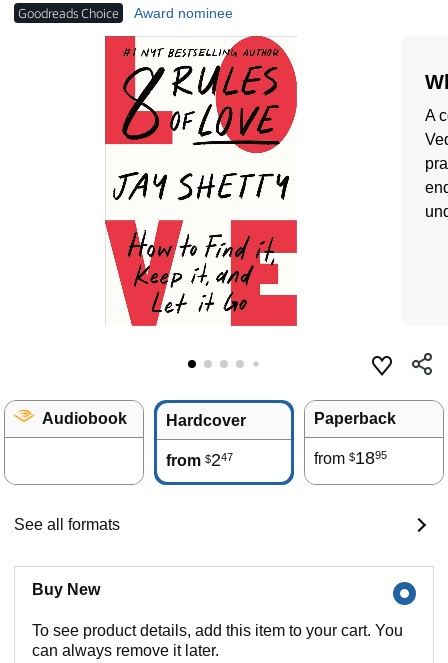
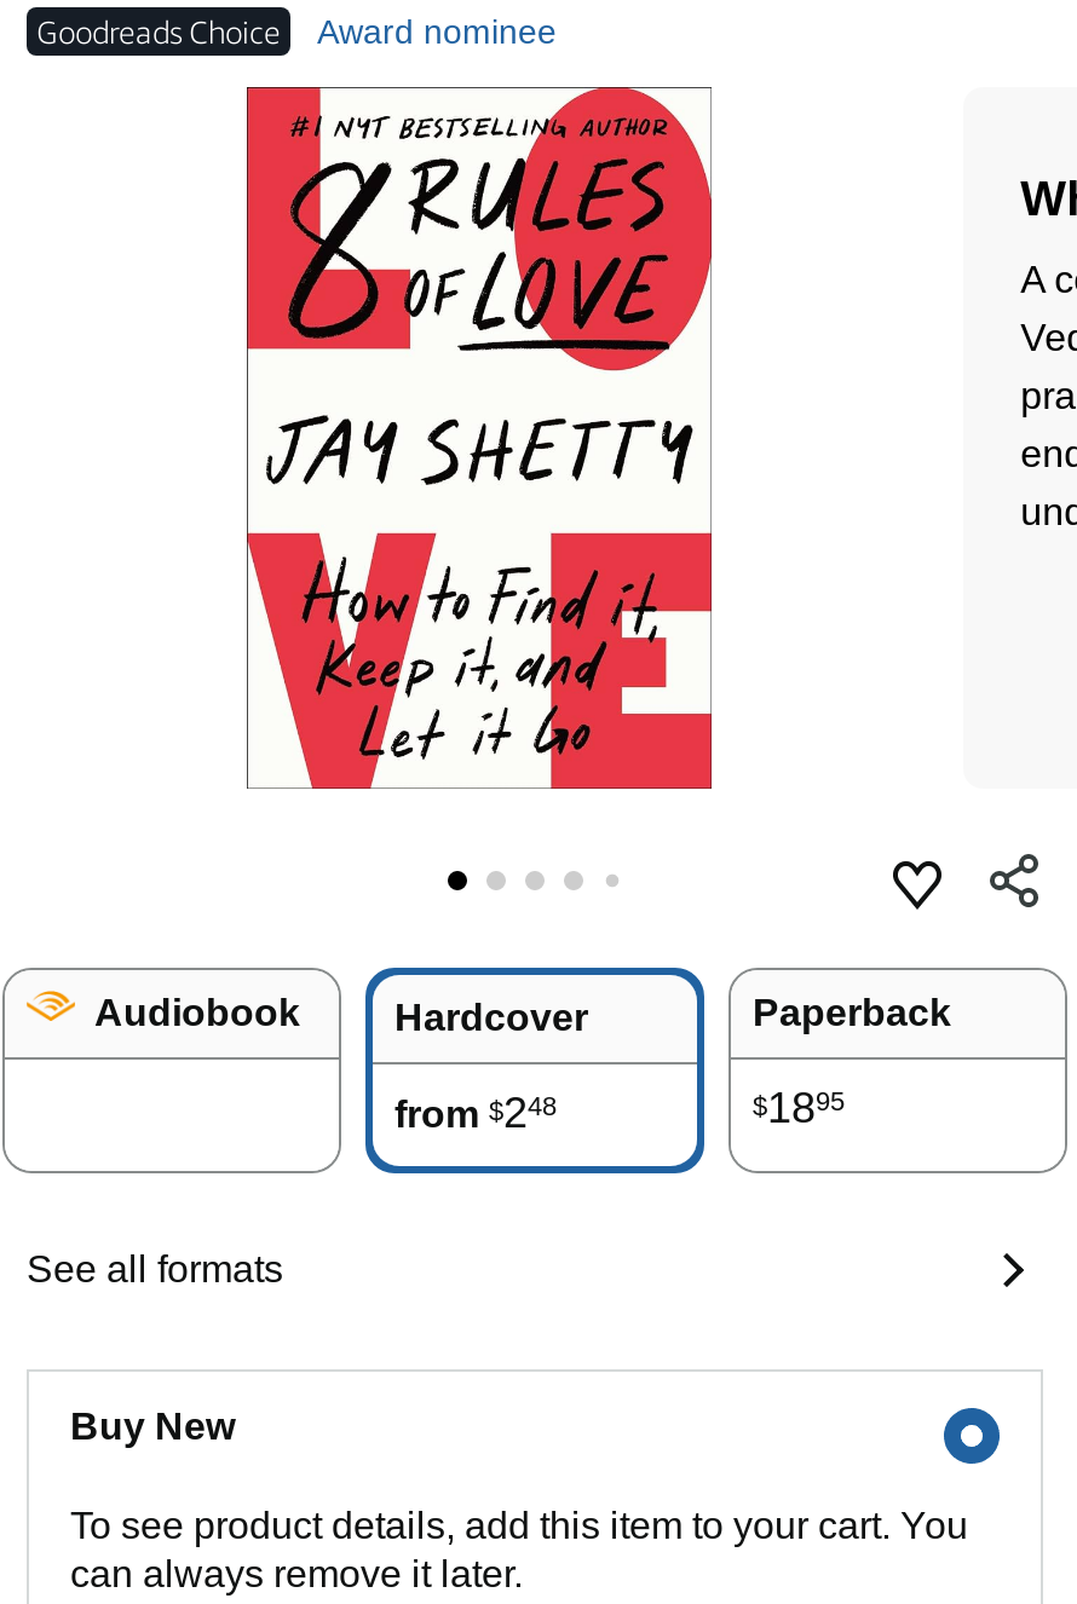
[166,450,233,470] from $247 -> [394,1089,557,1137] from $248
[314,448,387,468] from $1895 -> [753,1084,845,1132] $1895

